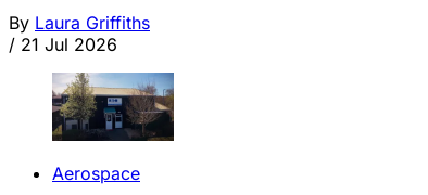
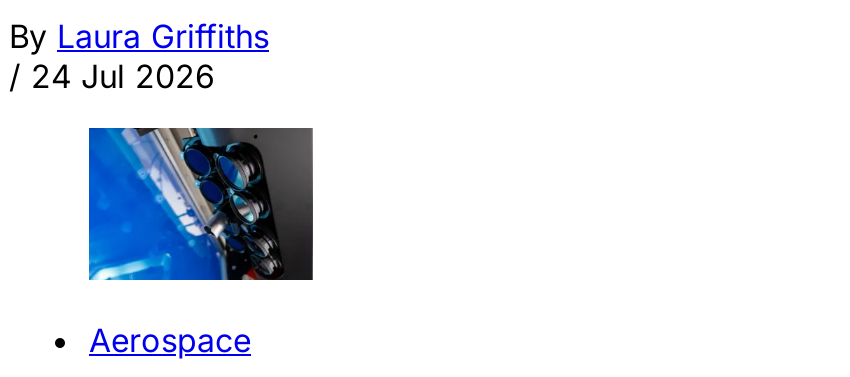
[9,34,117,55] / 21 Jul 2026 -> [9,56,215,96] / 24 Jul 2026
[51,71,174,142] [image] -> [87,126,313,282] [image]

